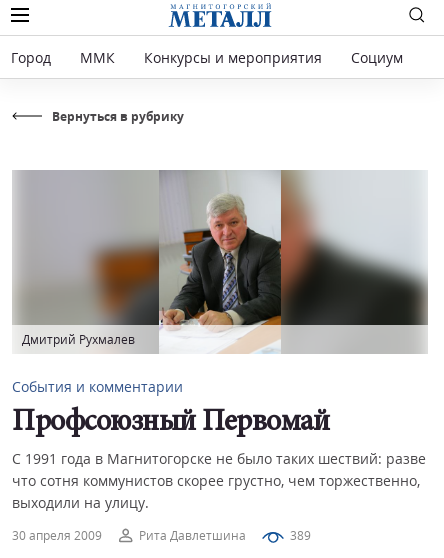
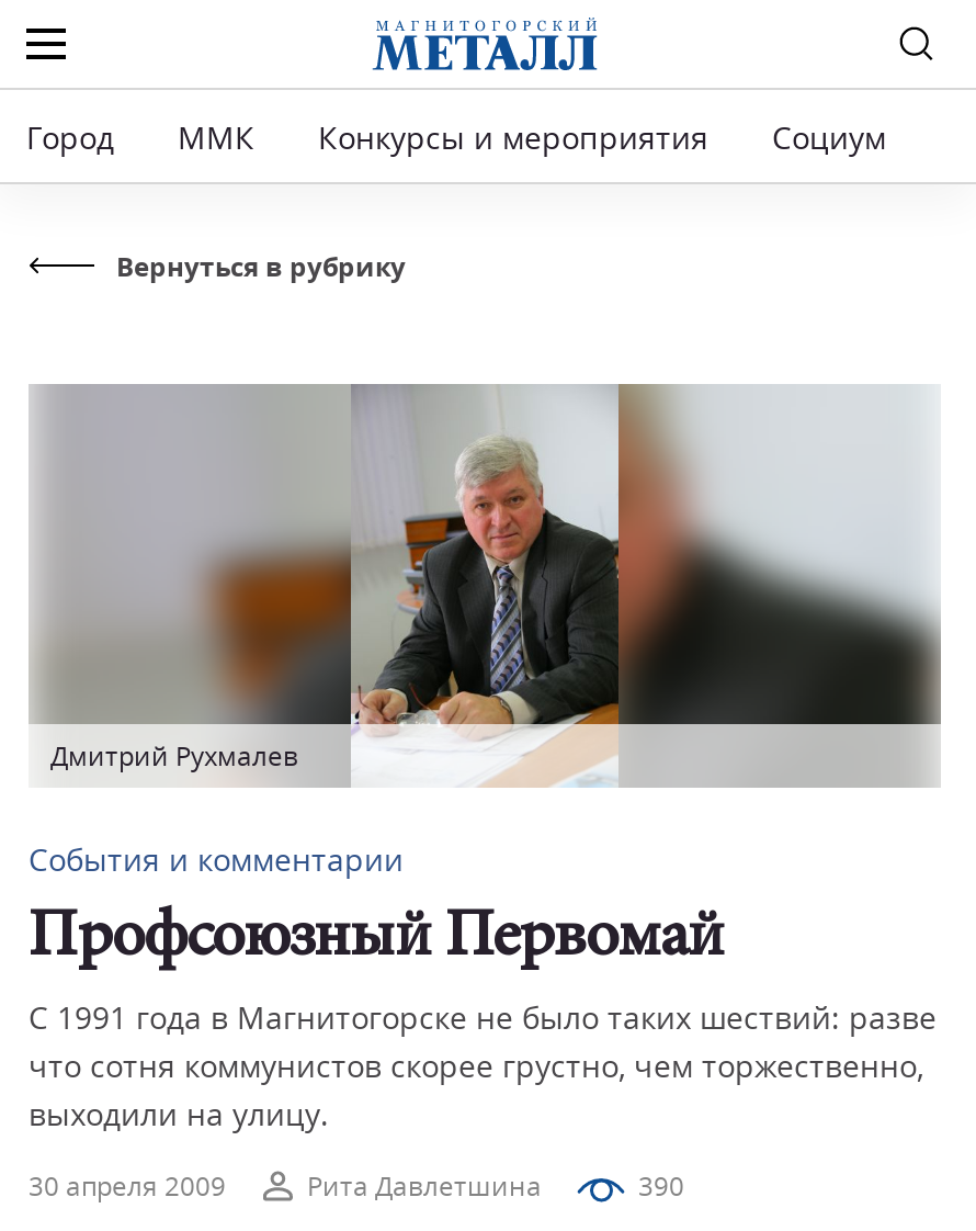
[290,527,311,544] 389 -> [638,1167,684,1205] 390

